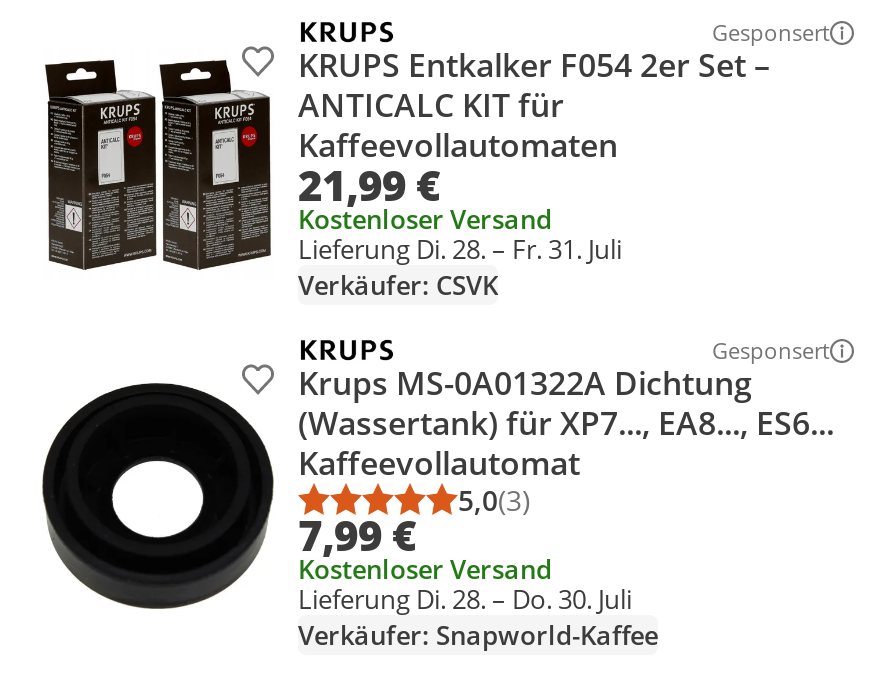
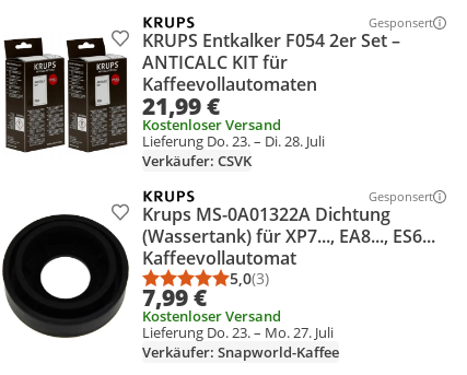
[298,231,622,267] Lieferung Di. 28. – Fr. 31. Juli -> [142,131,325,151] Lieferung Do. 23. – Di. 28. Juli
[298,581,632,617] Lieferung Di. 28. – Do. 30. Juli -> [142,323,334,342] Lieferung Do. 23. – Mo. 27. Juli

